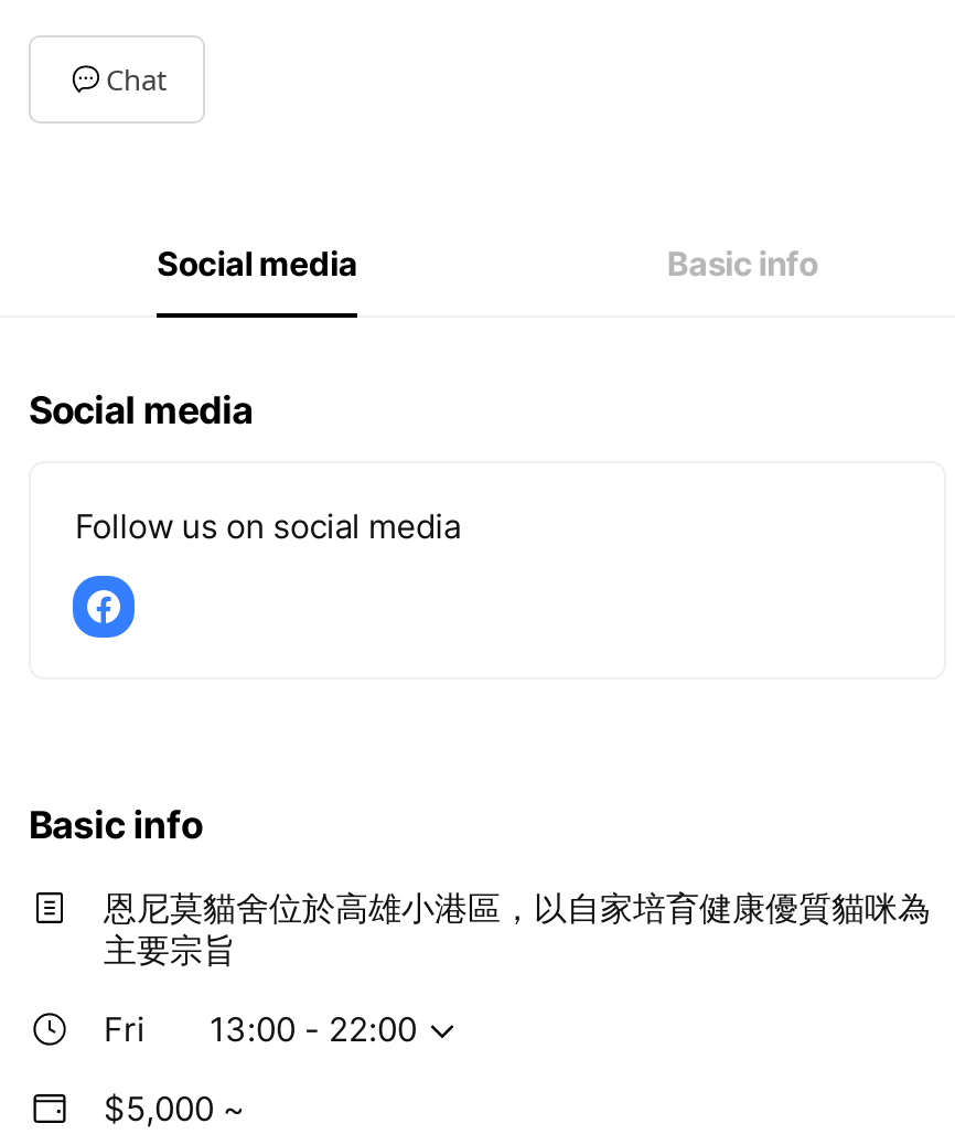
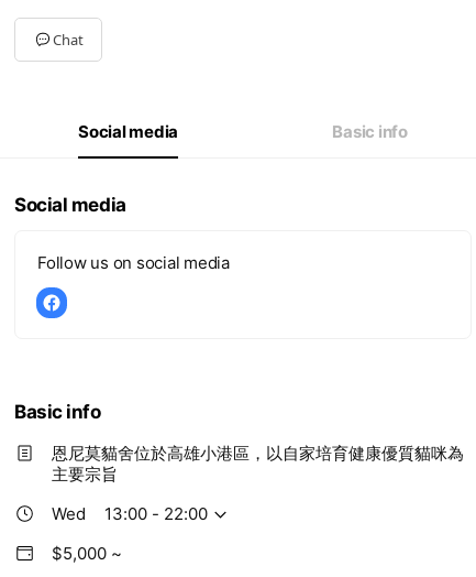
[104,1009,146,1051] Fri -> [52,504,86,525] Wed

